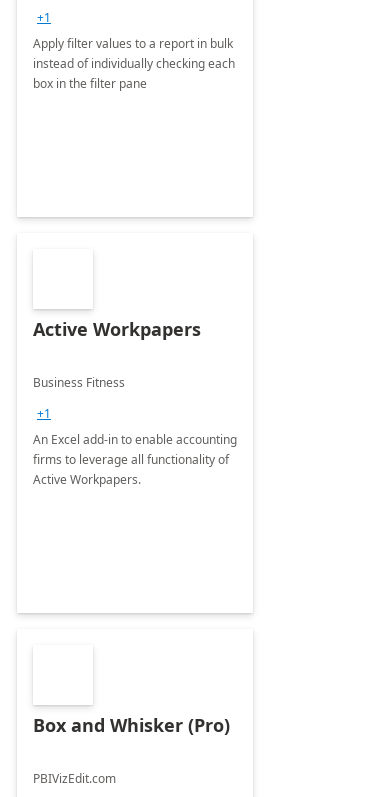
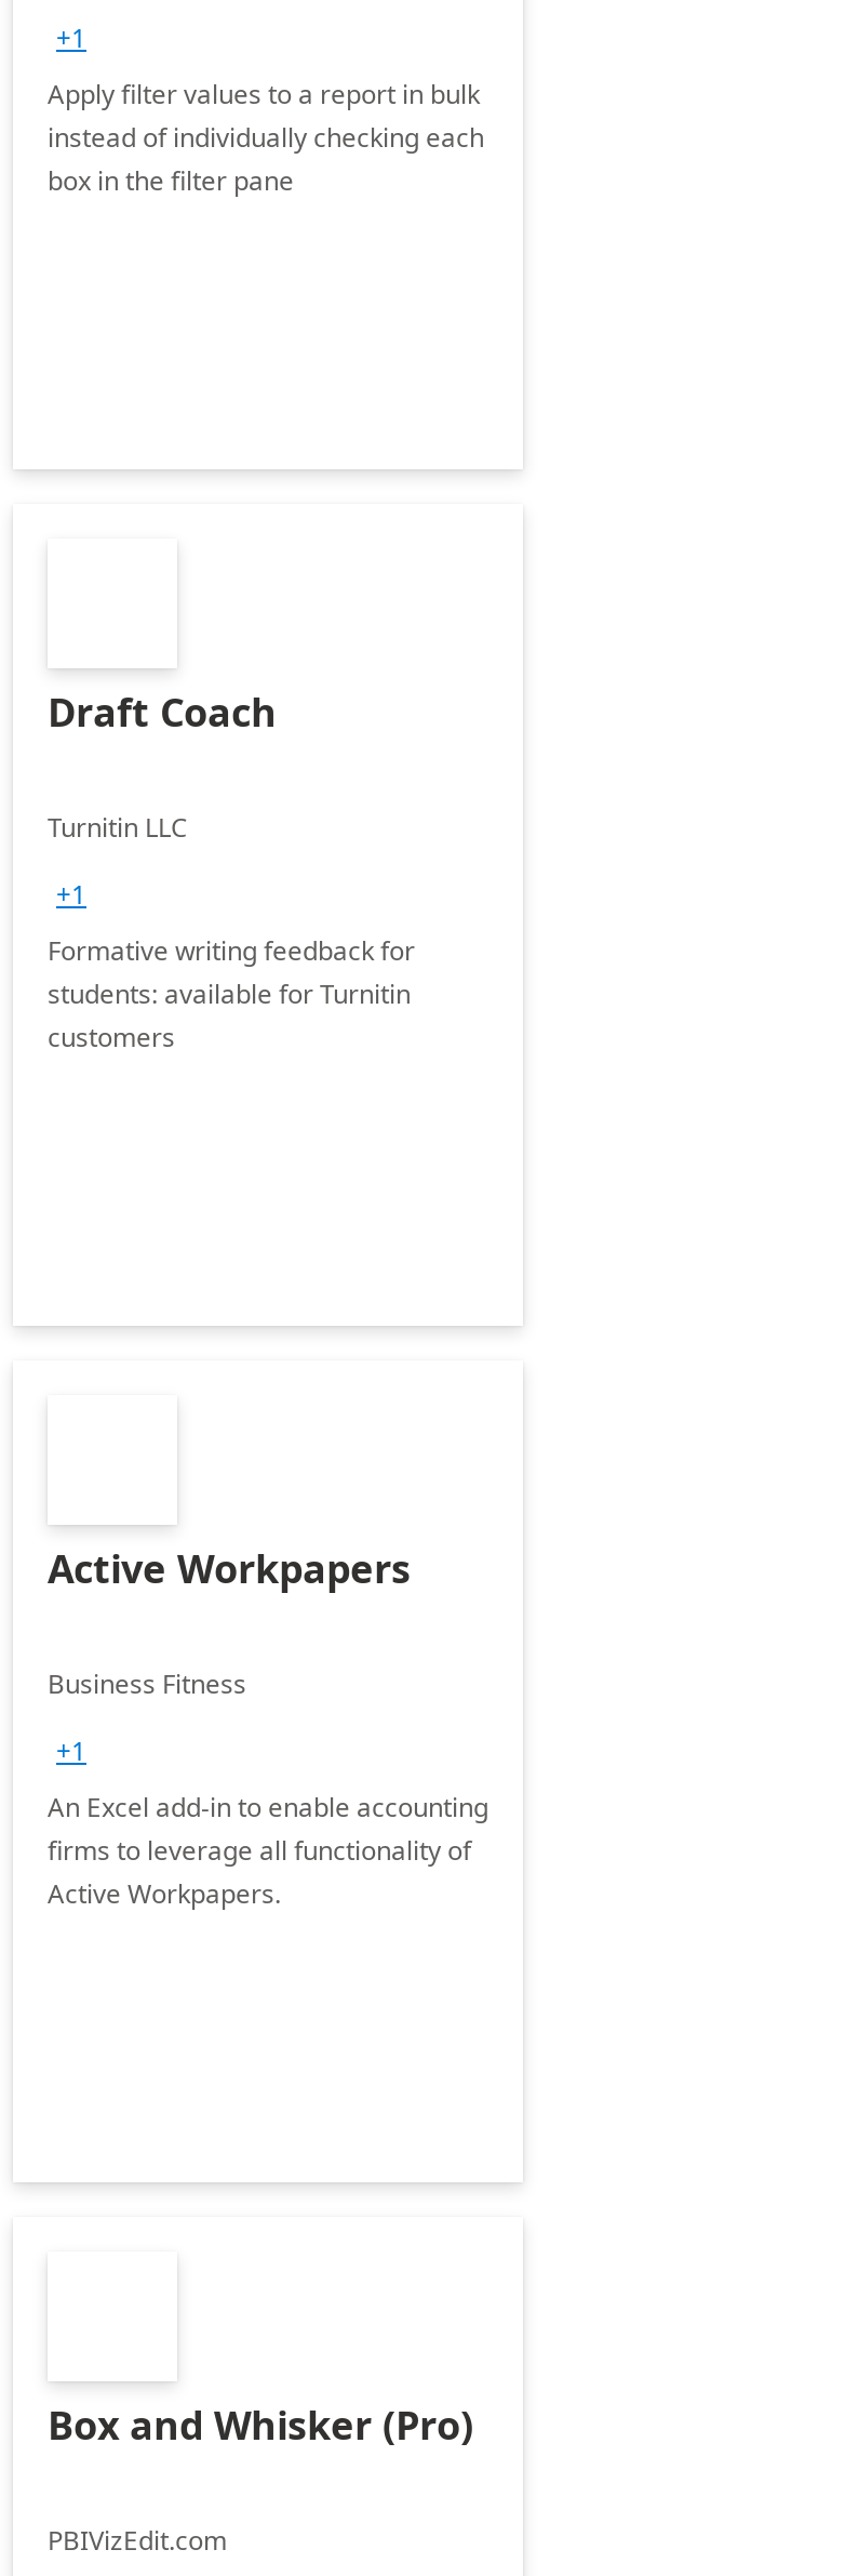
none -> [48,686,415,1055] Draft Coach | Turnitin LLC | +1 | Formative writing feedback for | students: available for Turnitin | customers

